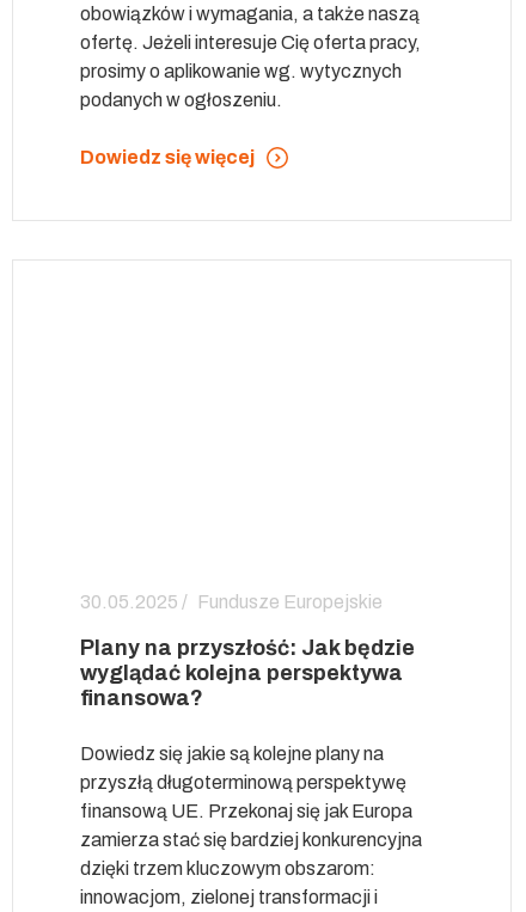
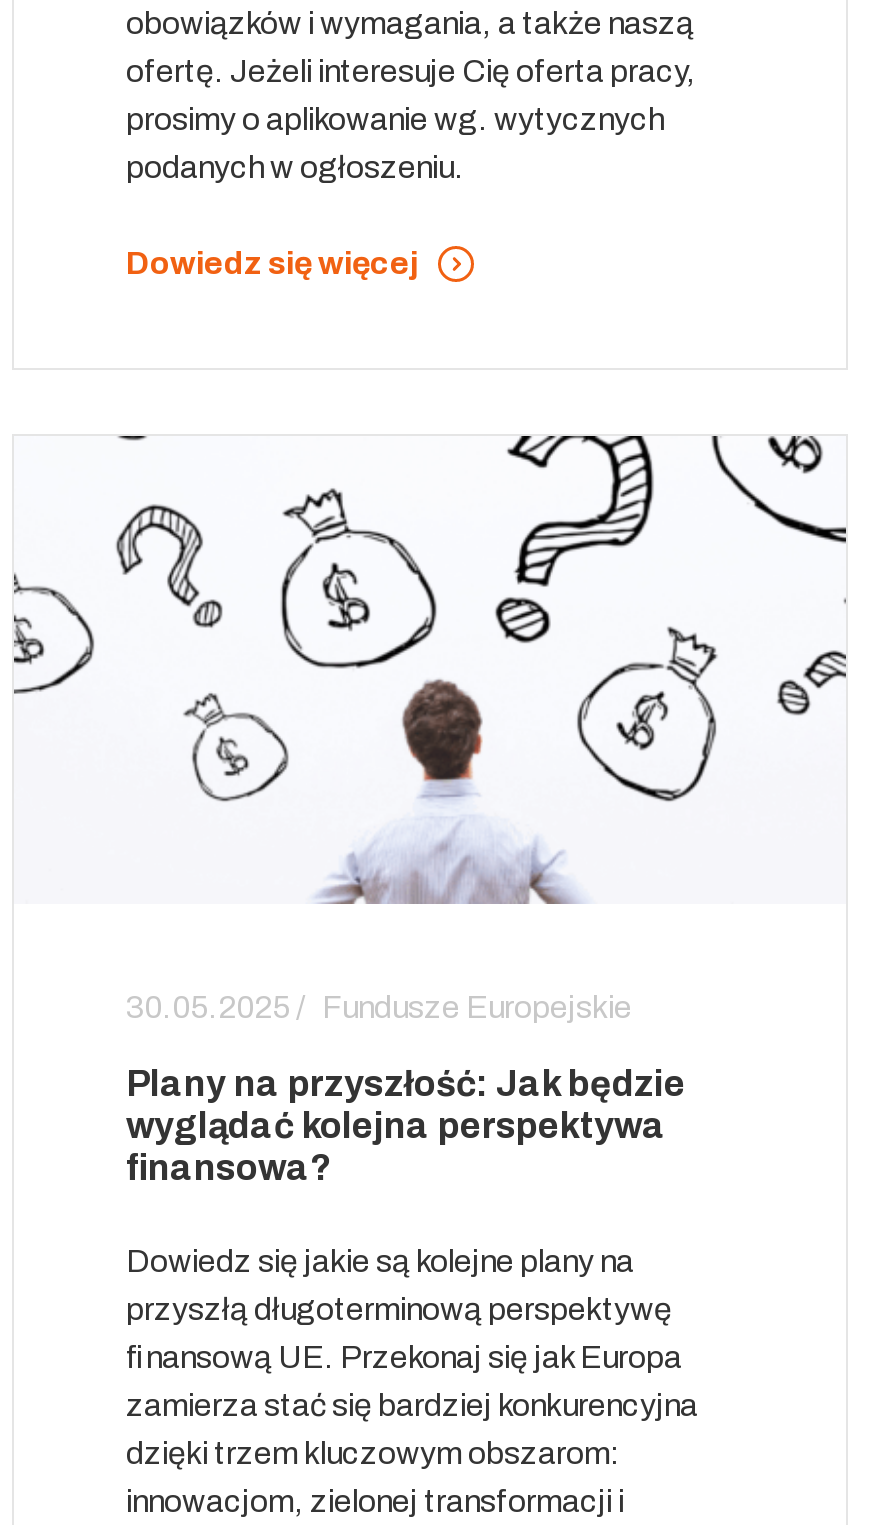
none -> [12,572,96,696] [image]
none -> [114,434,848,906] [image]

